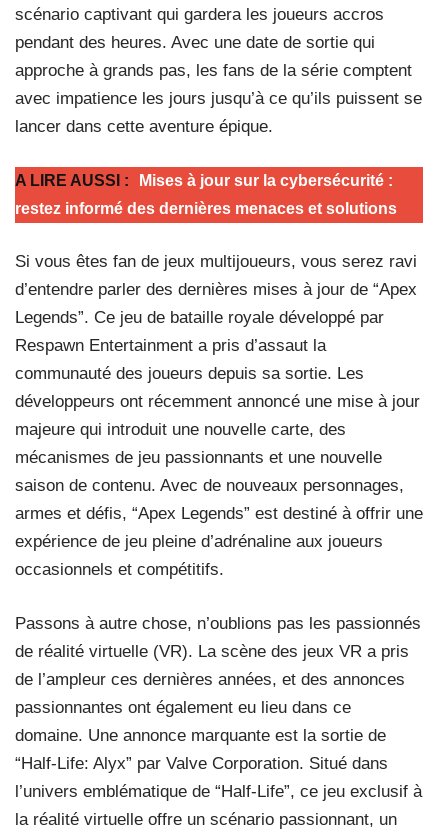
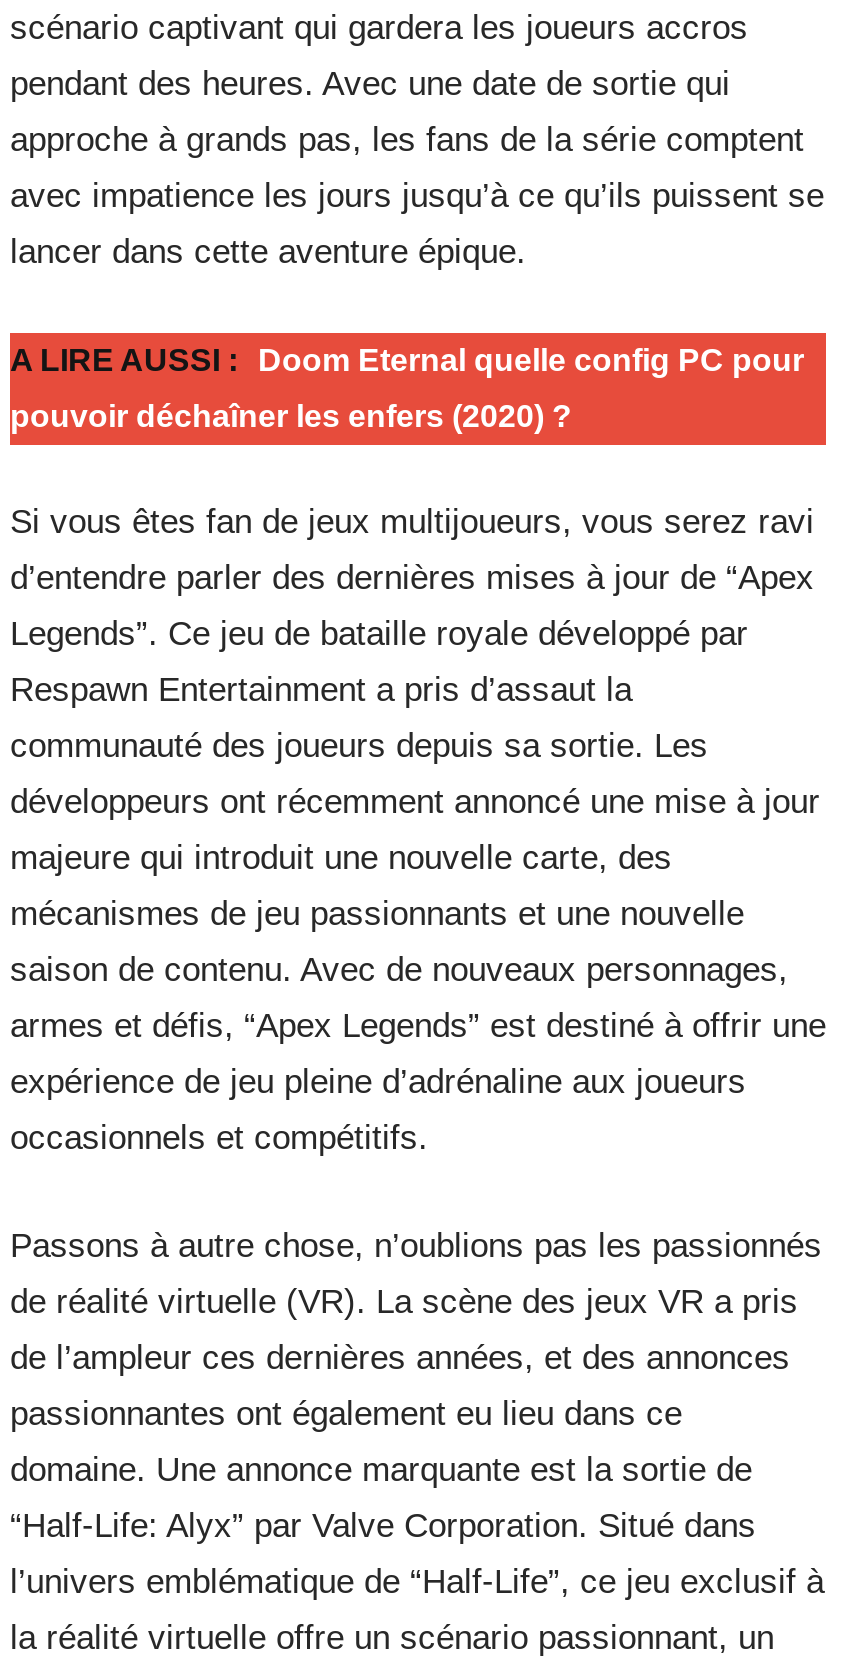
[15,171,393,188] A LIRE AUSSI : Mises à jour sur la cybersécurité : -> [10,342,804,376] A LIRE AUSSI : Doom Eternal quelle config PC pour
[15,199,397,216] restez informé des dernières menaces et solutions -> [10,398,572,432] pouvoir déchaîner les enfers (2020) ?

